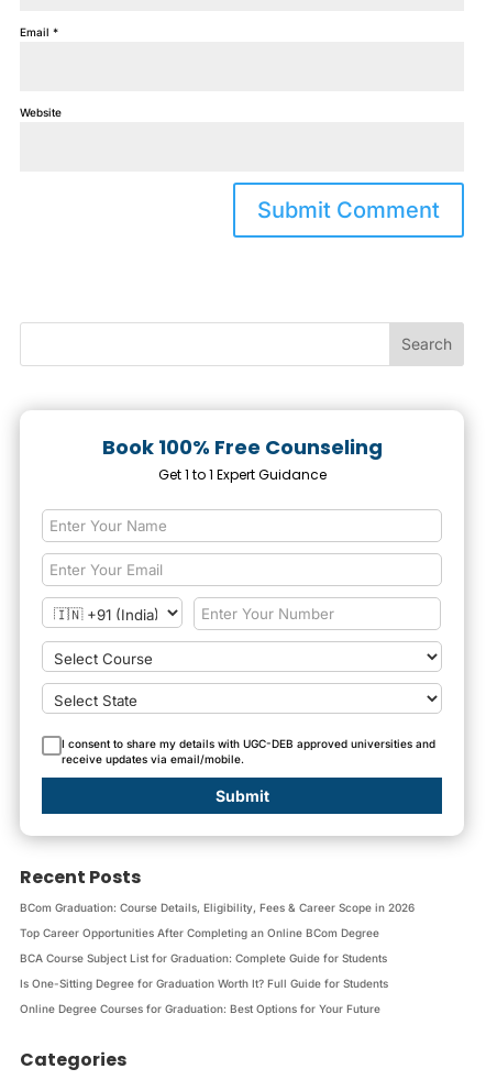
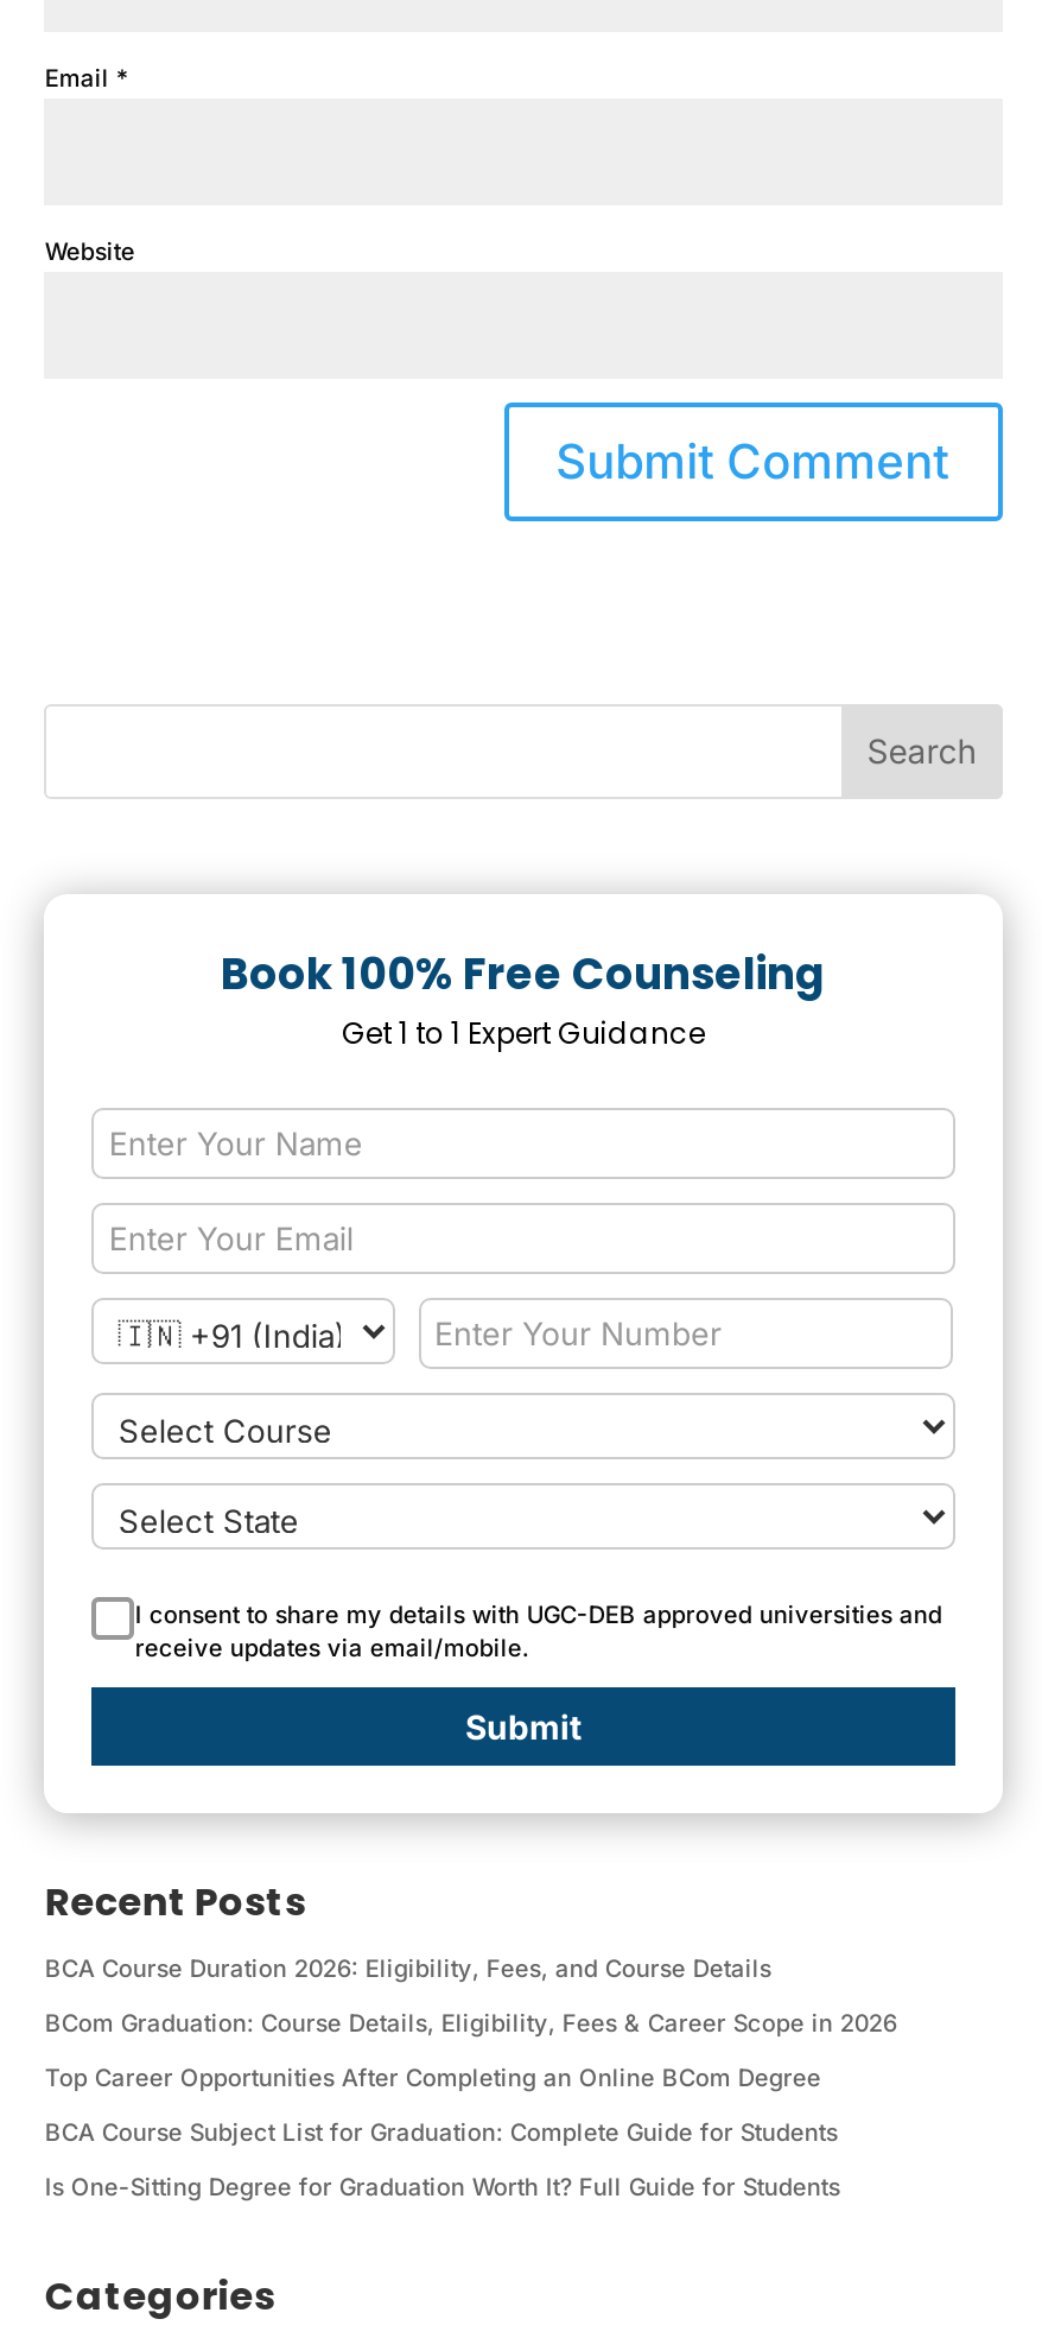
none -> [45,1953,771,1982] BCA Course Duration 2026: Eligibility, Fees, and Course Details
moved [20,901,415,990] -> [45,2008,897,2200]: BCom Graduation: Course Details, Eligibility, Fees & Career Scope in 2026 | Top Career Opportunities After Completing an Online BCom Degree | BCA Course Subject List for Graduation: Complete Guide for Students | Is One-Sitting Degree for Graduation Worth It? Full Guide for Students
[20,1002,381,1015] Online Degree Courses for Graduation: Best Options for Your Future -> none

